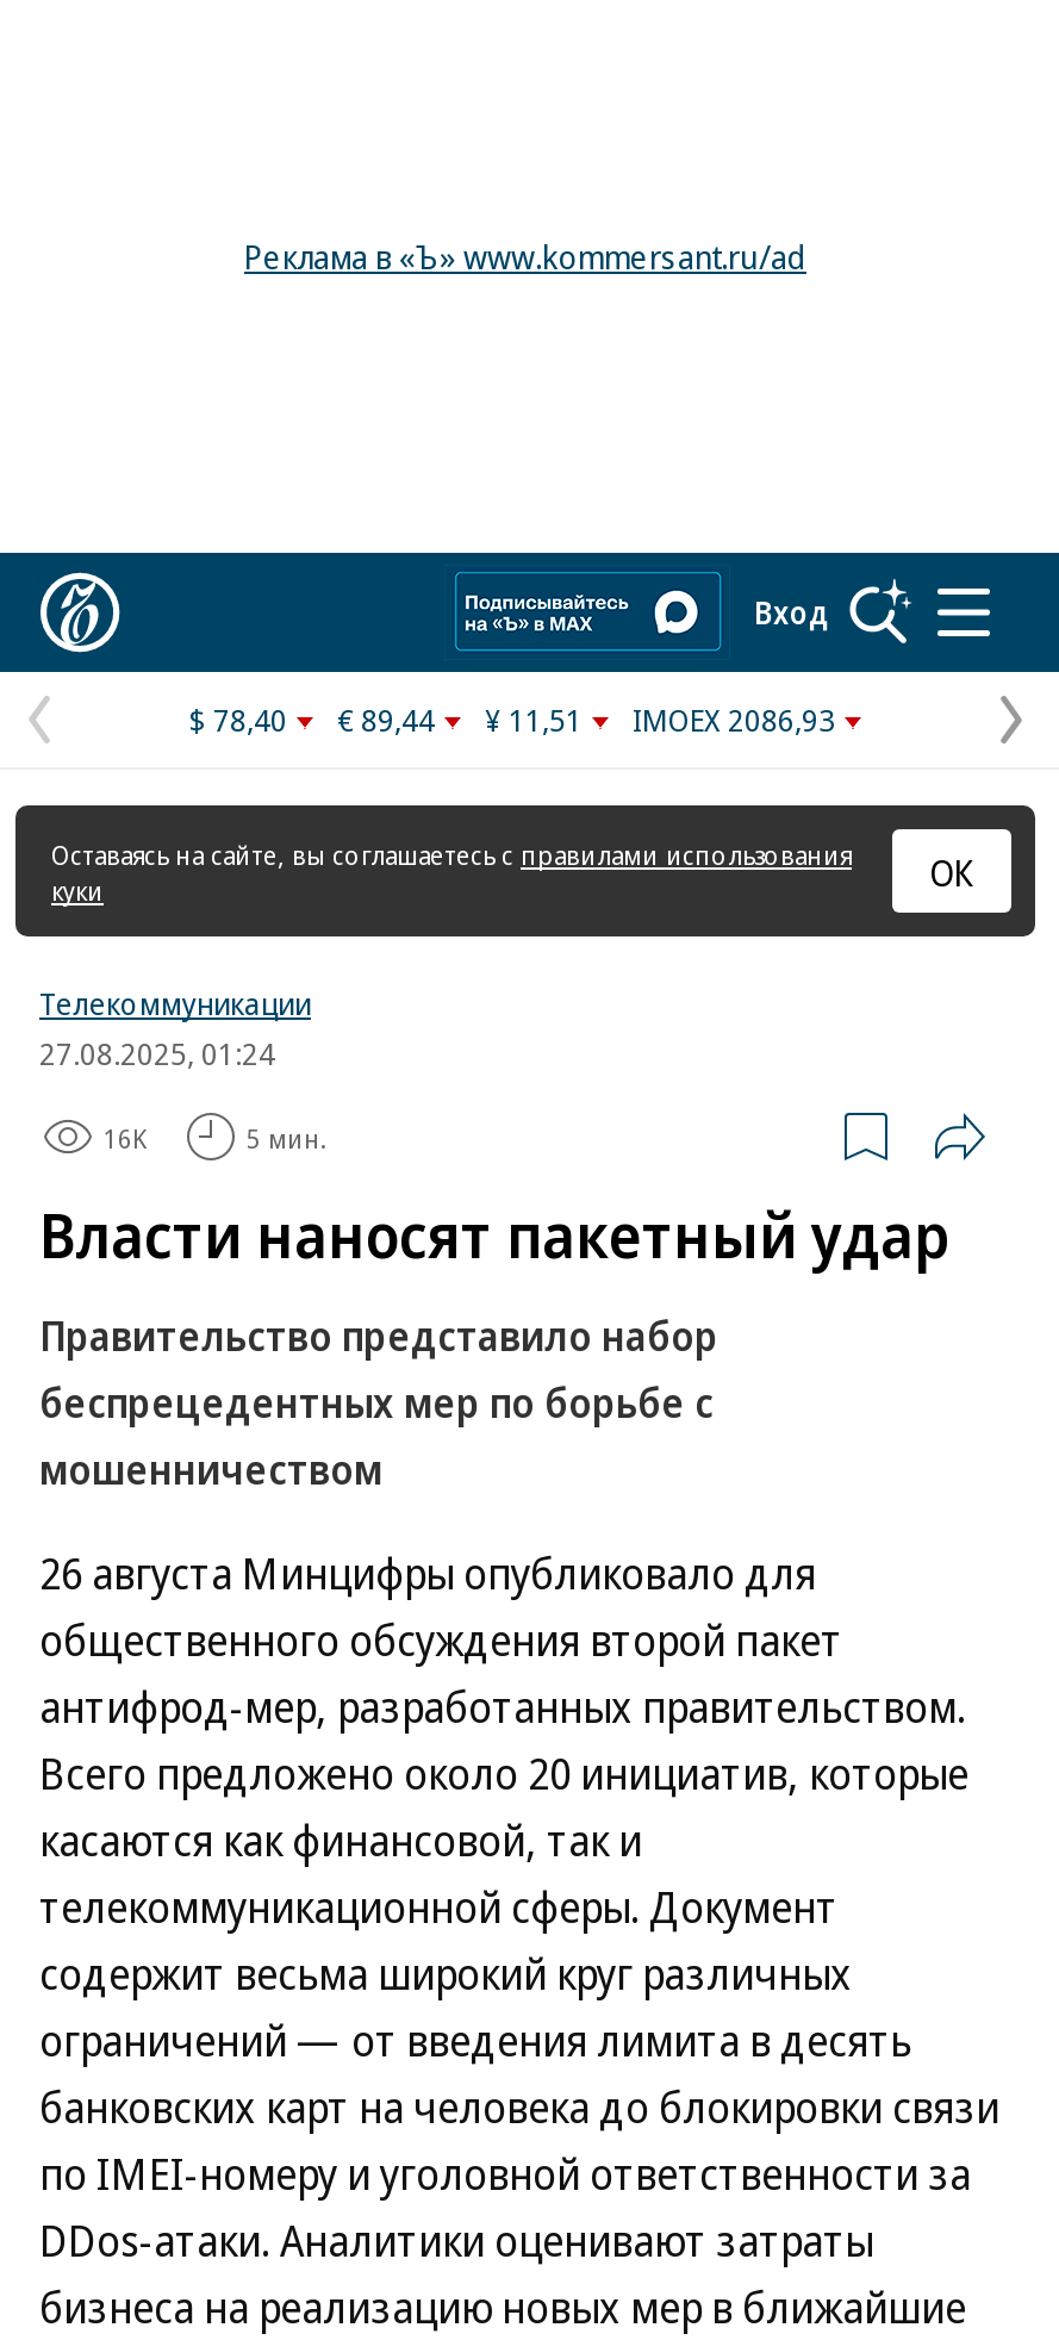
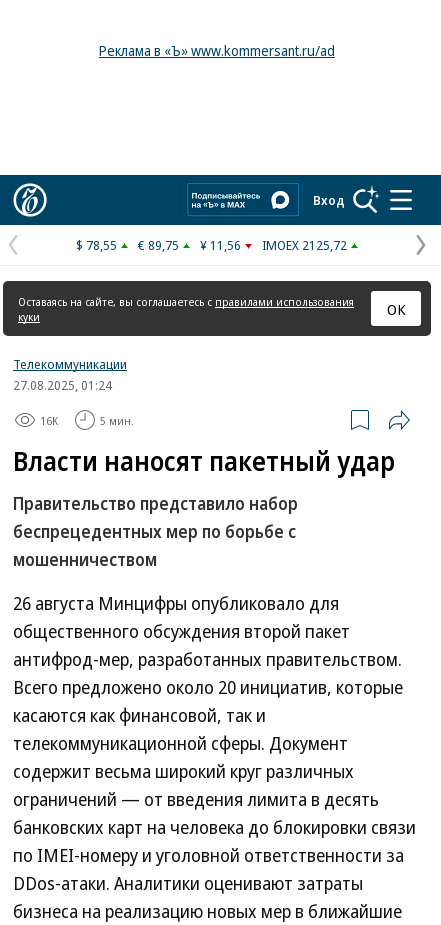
[189,698,287,741] $ 78,40 -> [76,236,117,254] $ 78,55
[337,698,435,741] € 89,44 -> [138,236,179,254] € 89,75
[485,698,583,741] ¥ 11,51 -> [200,236,241,254] ¥ 11,56
[633,698,835,741] IMOEX 2086,93 -> [262,236,347,254] IMOEX 2125,72

